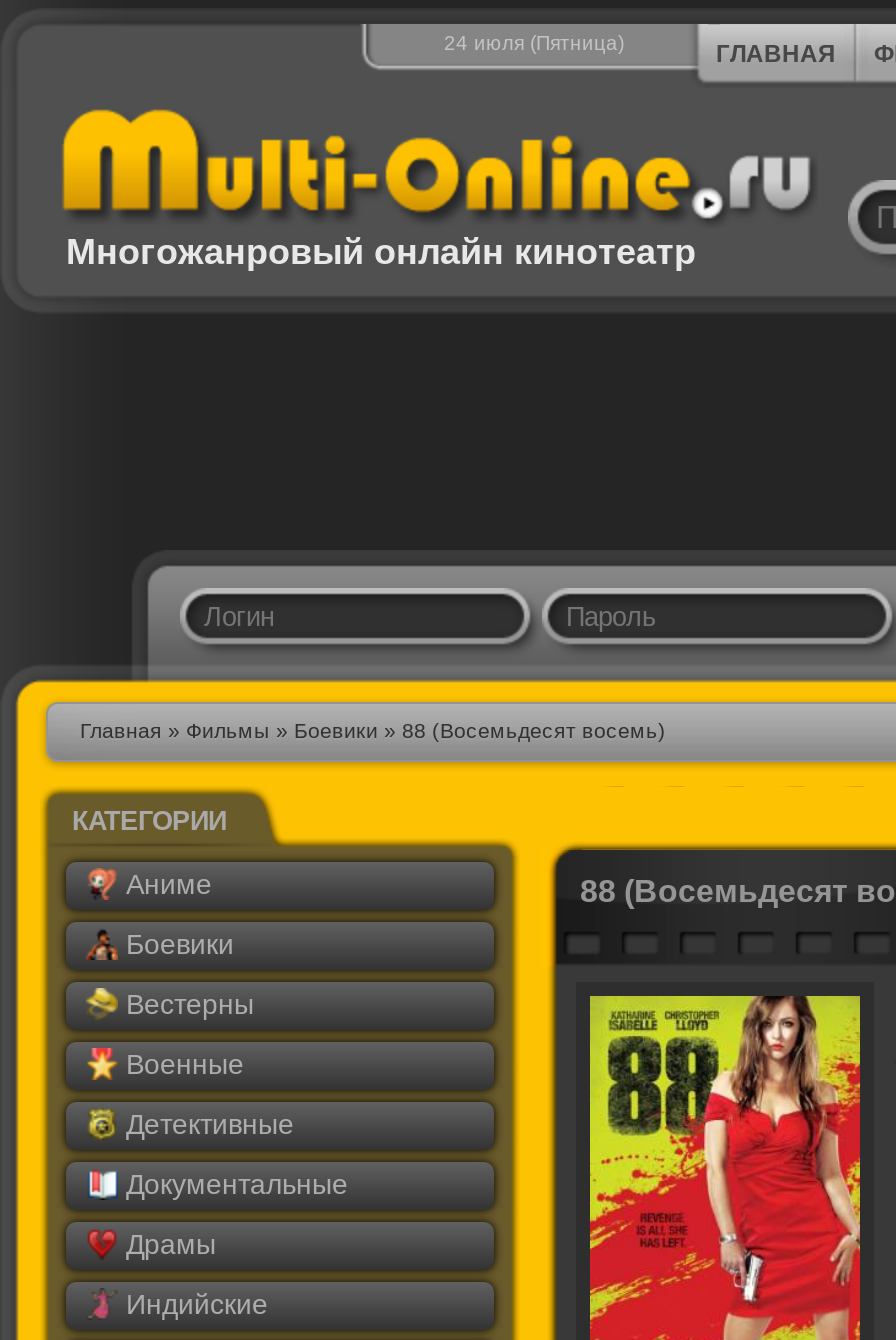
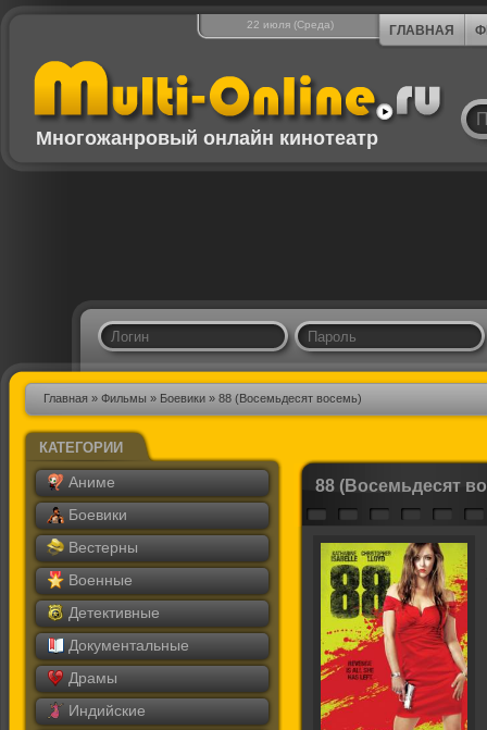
[444,32,624,54] 24 июля (Пятница) -> [247,18,334,30] 22 июля (Среда)

